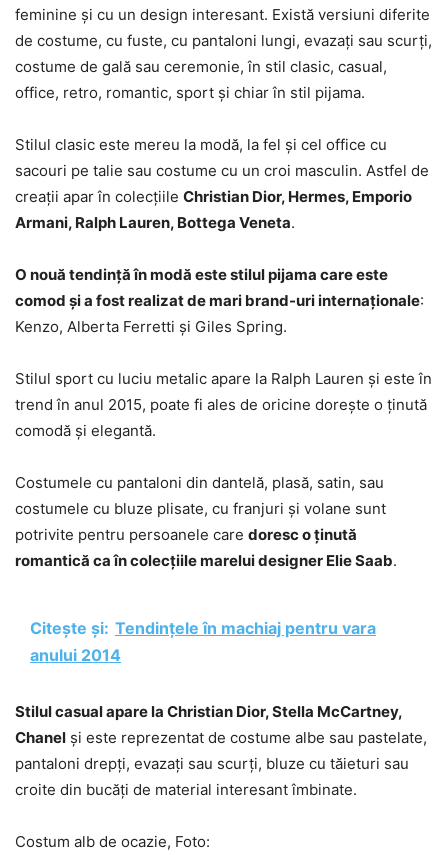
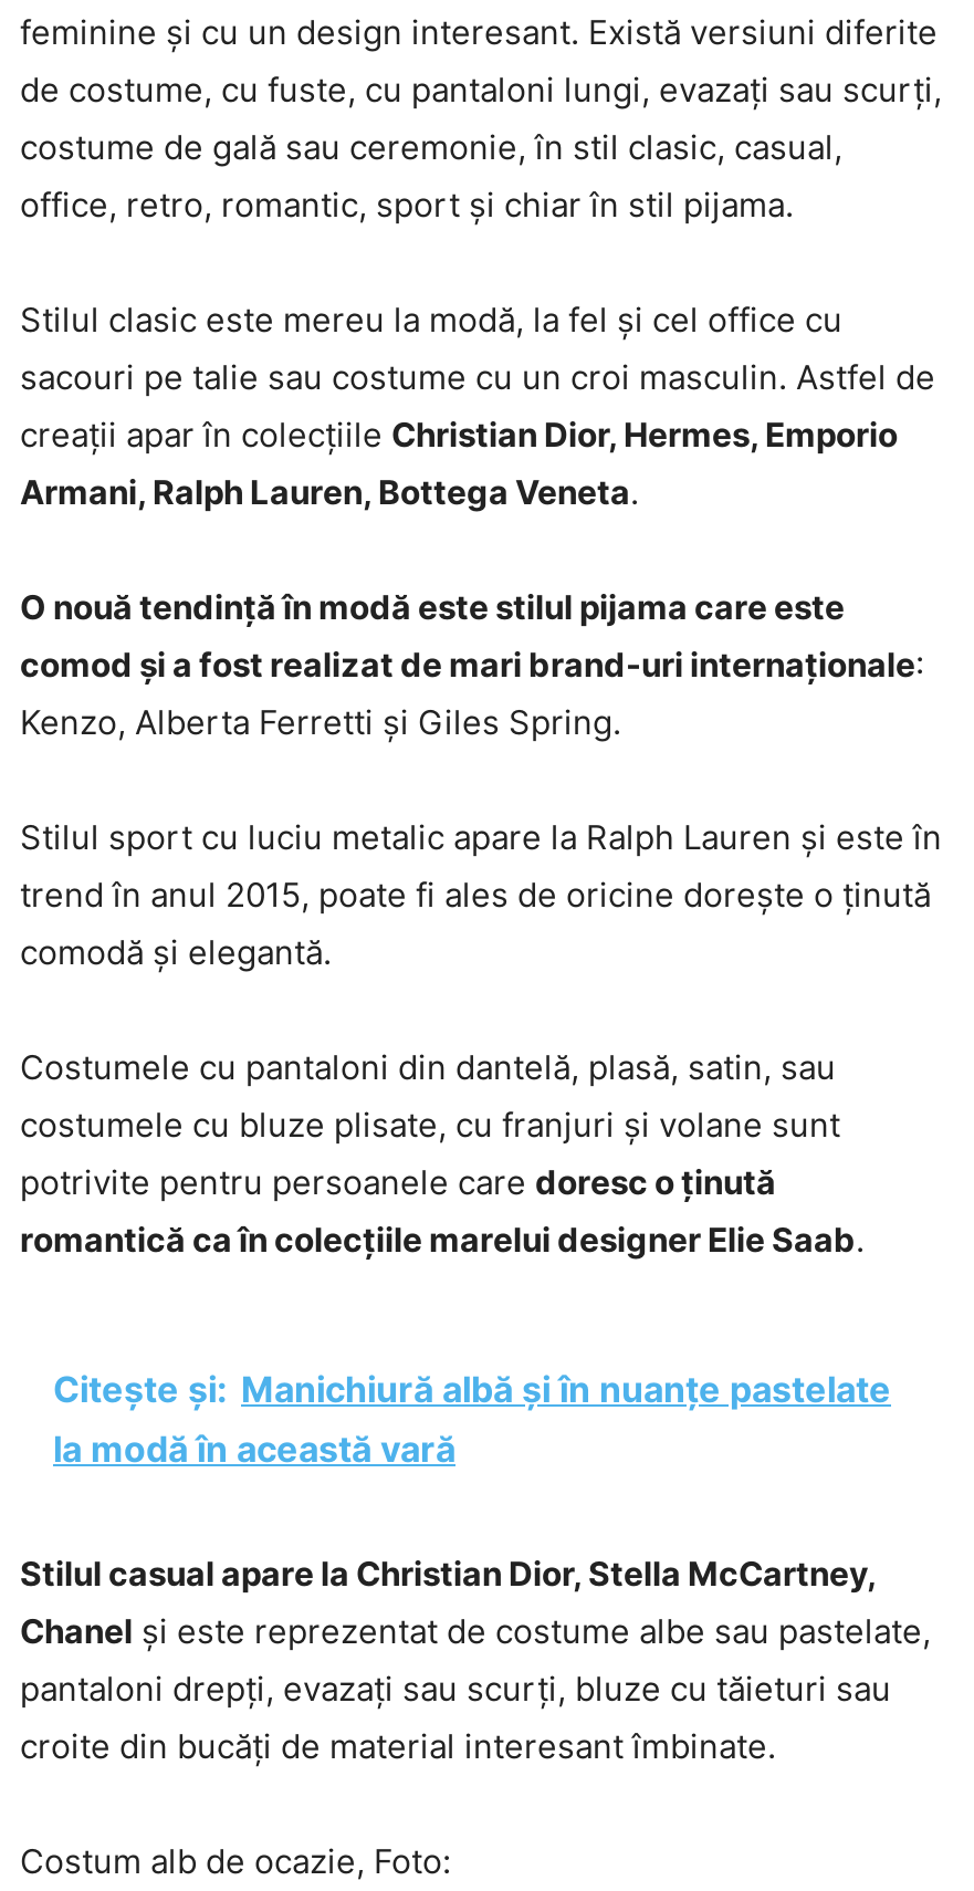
[30,618,376,665] Citește și: Tendințele în machiaj pentru vara | anului 2014 -> [53,1367,891,1471] Citește și: Manichiură albă și în nuanțe pastelate | la modă în această vară

